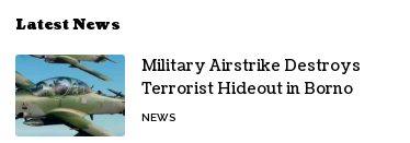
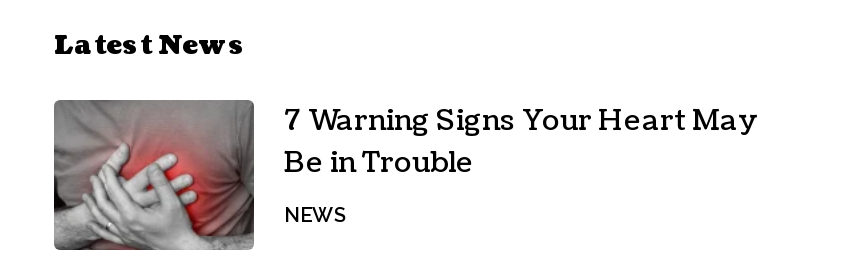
[14,55,361,138] [image] | Military Airstrike Destroys | Terrorist Hideout in Borno -> [52,98,760,252] [image] | 7 Warning Signs Your Heart May | Be in Trouble

